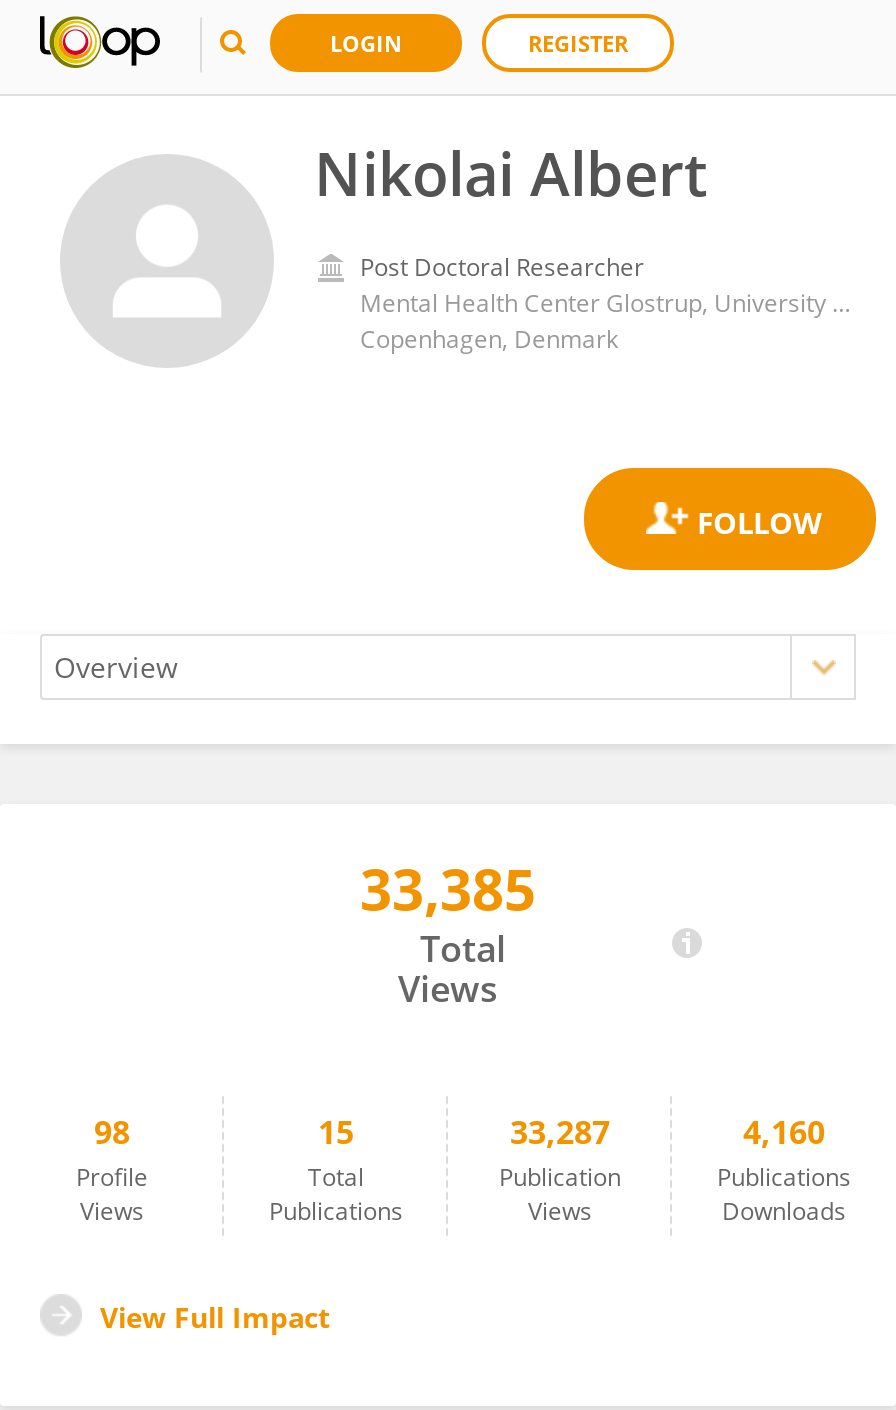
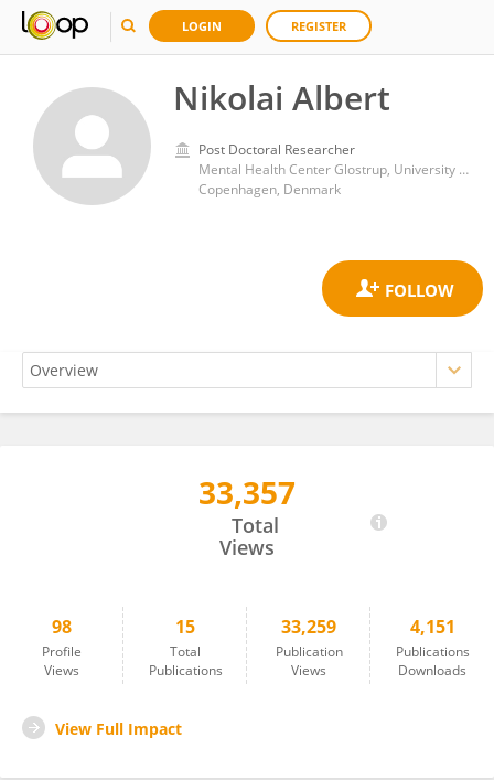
[360,850,536,926] 33,385 -> [198,471,296,513] 33,357
[510,1110,610,1154] 33,287 -> [281,615,336,639] 33,259
[743,1110,825,1154] 4,160 -> [410,615,455,639] 4,151

